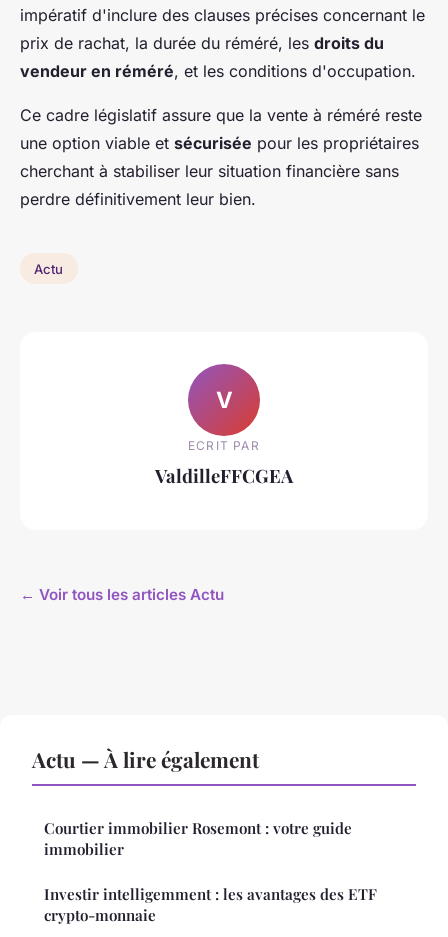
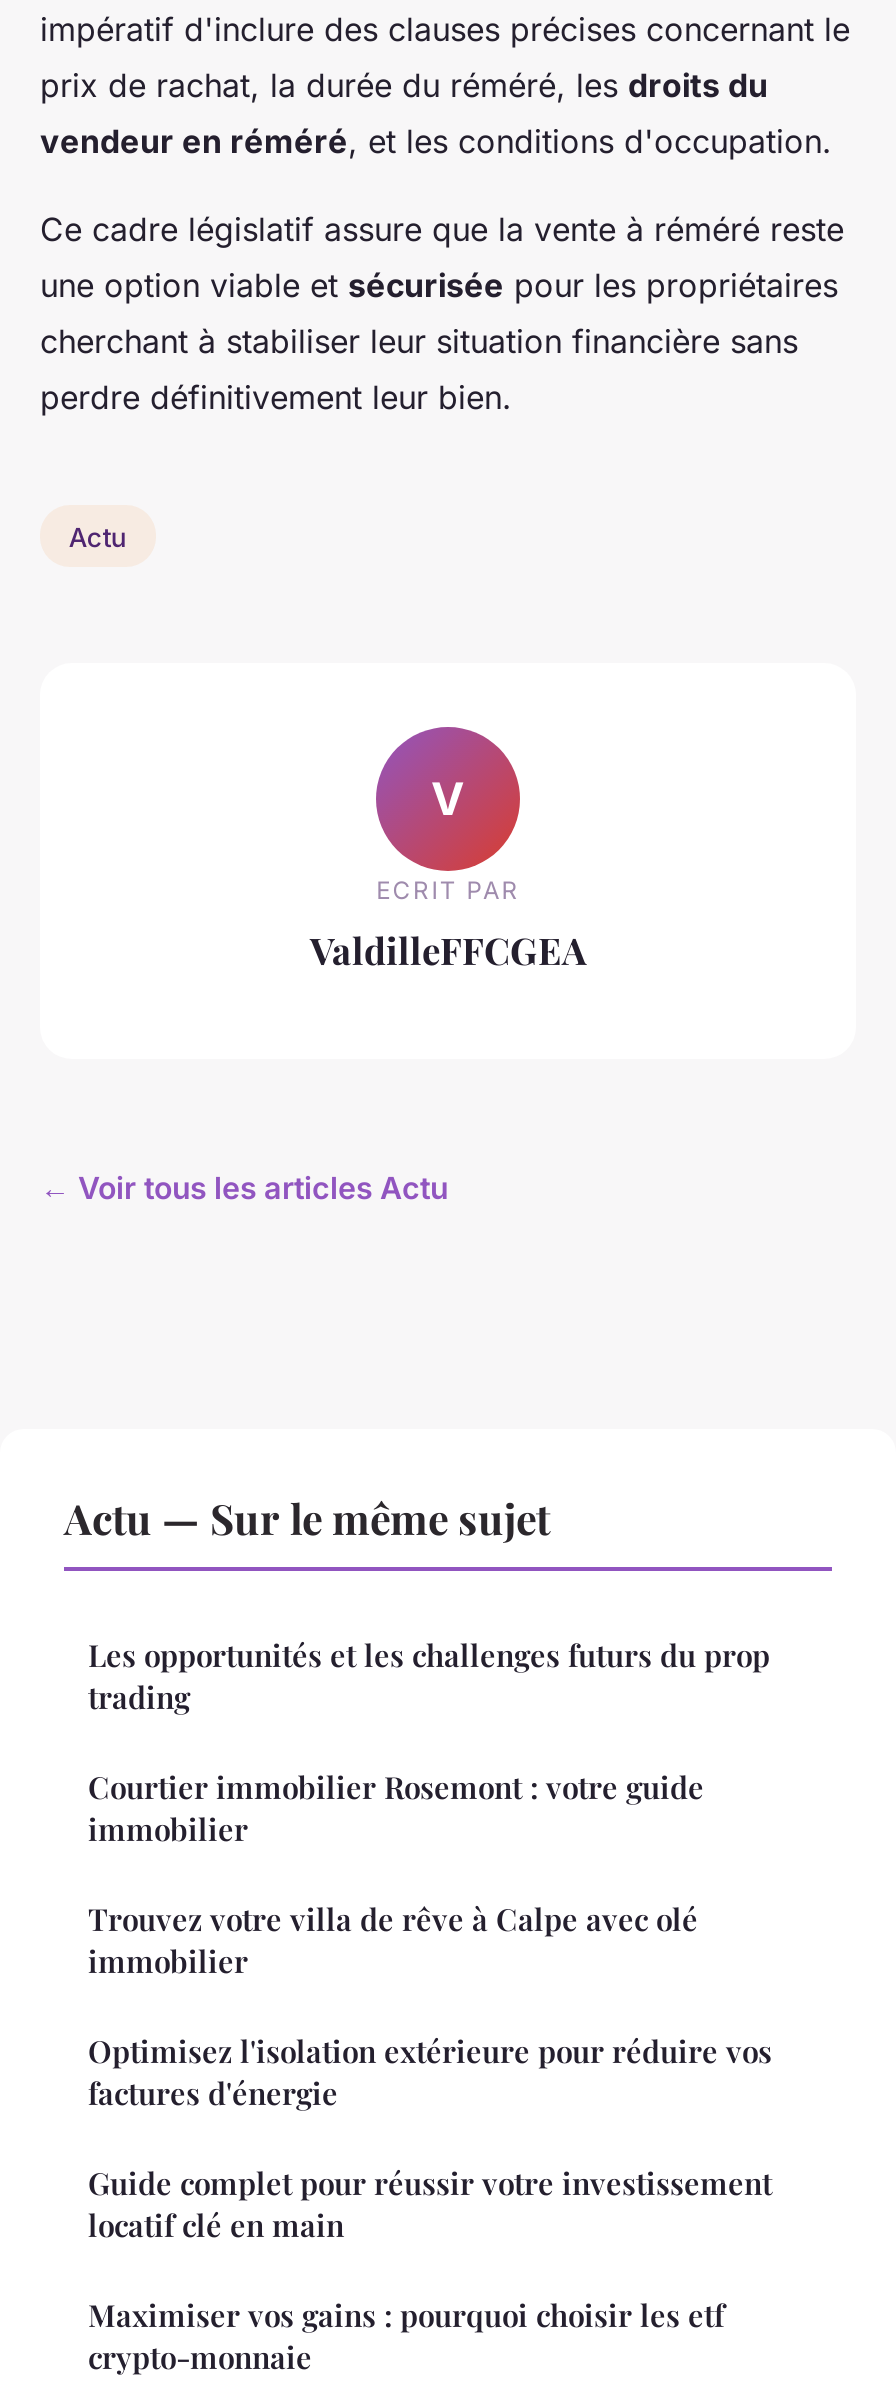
[32,745,259,773] Actu — À lire également -> [64,1488,770,1716] Actu — Sur le même sujet | Les opportunités et les challenges futurs du prop | trading
[44,884,377,904] Investir intelligemment : les avantages des ETF -> [88,1898,772,2334] Trouvez votre villa de rêve à Calpe avec olé | immobilier | Optimisez l'isolation extérieure pour réduire vos | factures d'énergie | Guide complet pour réussir votre investissement | locatif clé en main | Maximiser vos gains : pourquoi choisir les etf

